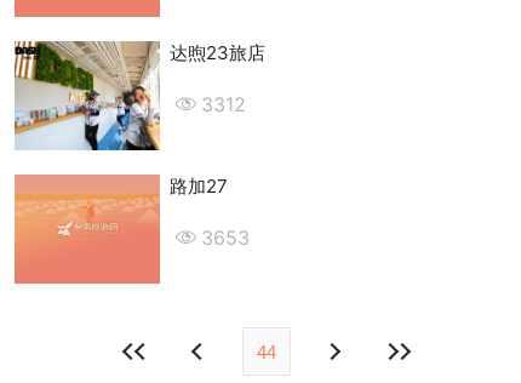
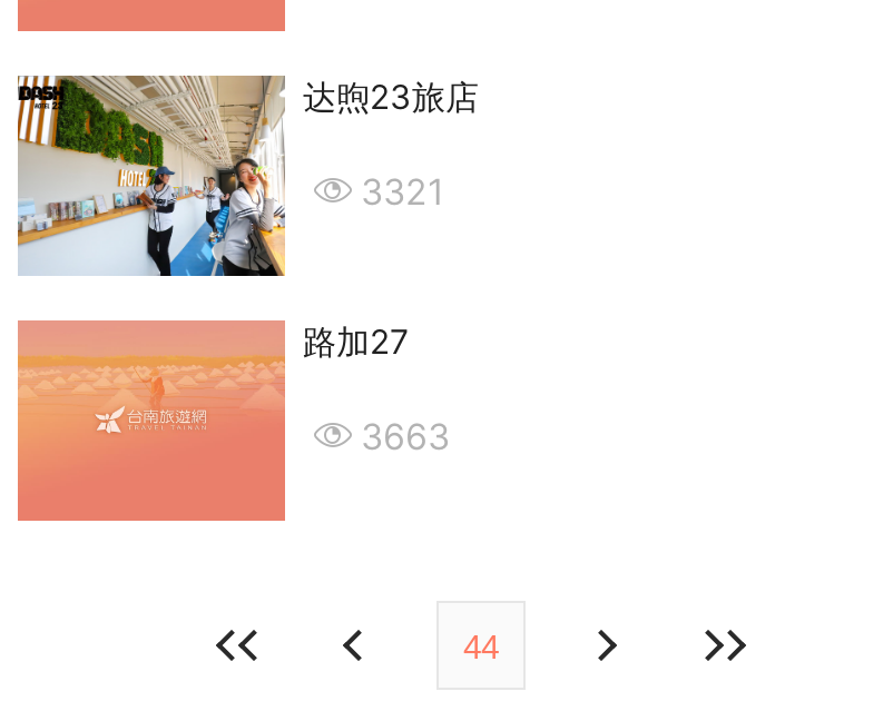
[201,92,246,116] 3312 -> [361,169,443,214] 3321
[201,225,250,250] 3653 -> [361,414,450,458] 3663

